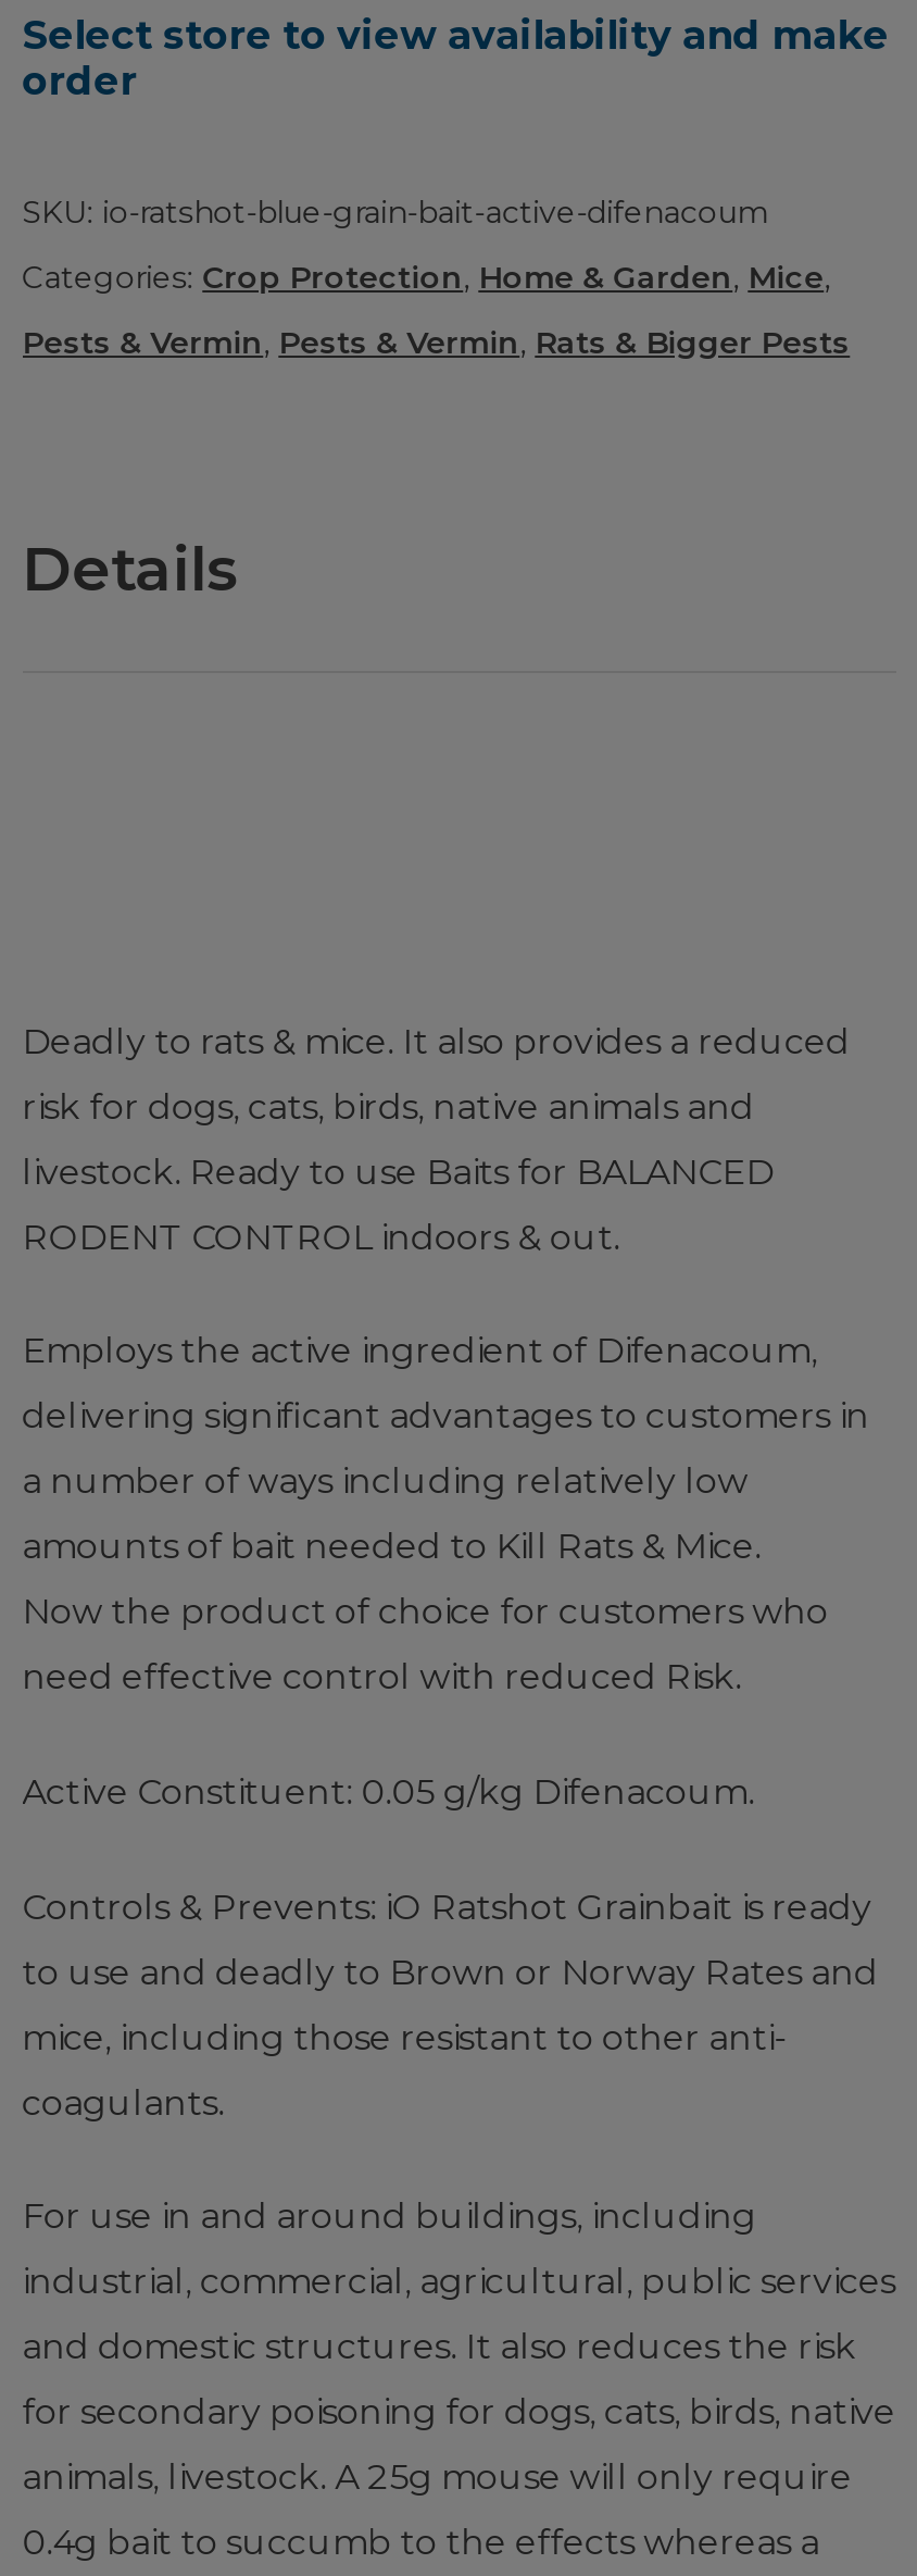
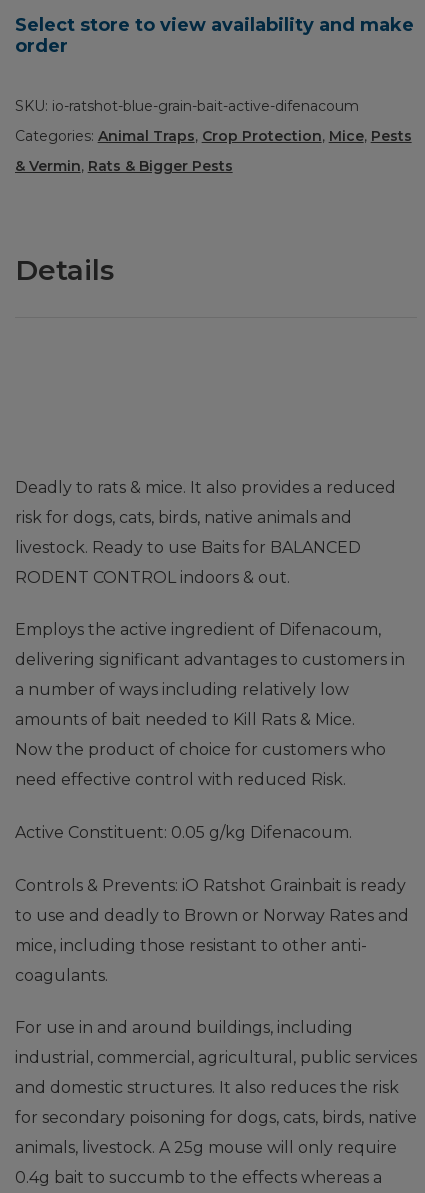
[22,257,830,296] Categories: Crop Protection, Home & Garden, Mice, -> [15,127,412,145] Categories: Animal Traps, Crop Protection, Mice, Pests
[22,323,850,362] Pests & Vermin, Pests & Vermin, Rats & Bigger Pests -> [15,157,233,175] & Vermin, Rats & Bigger Pests

